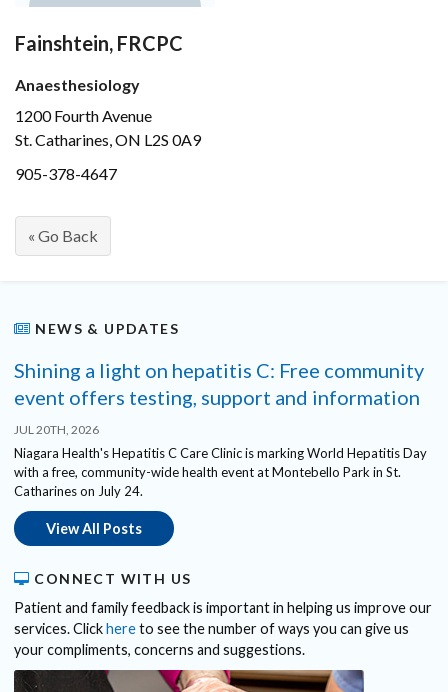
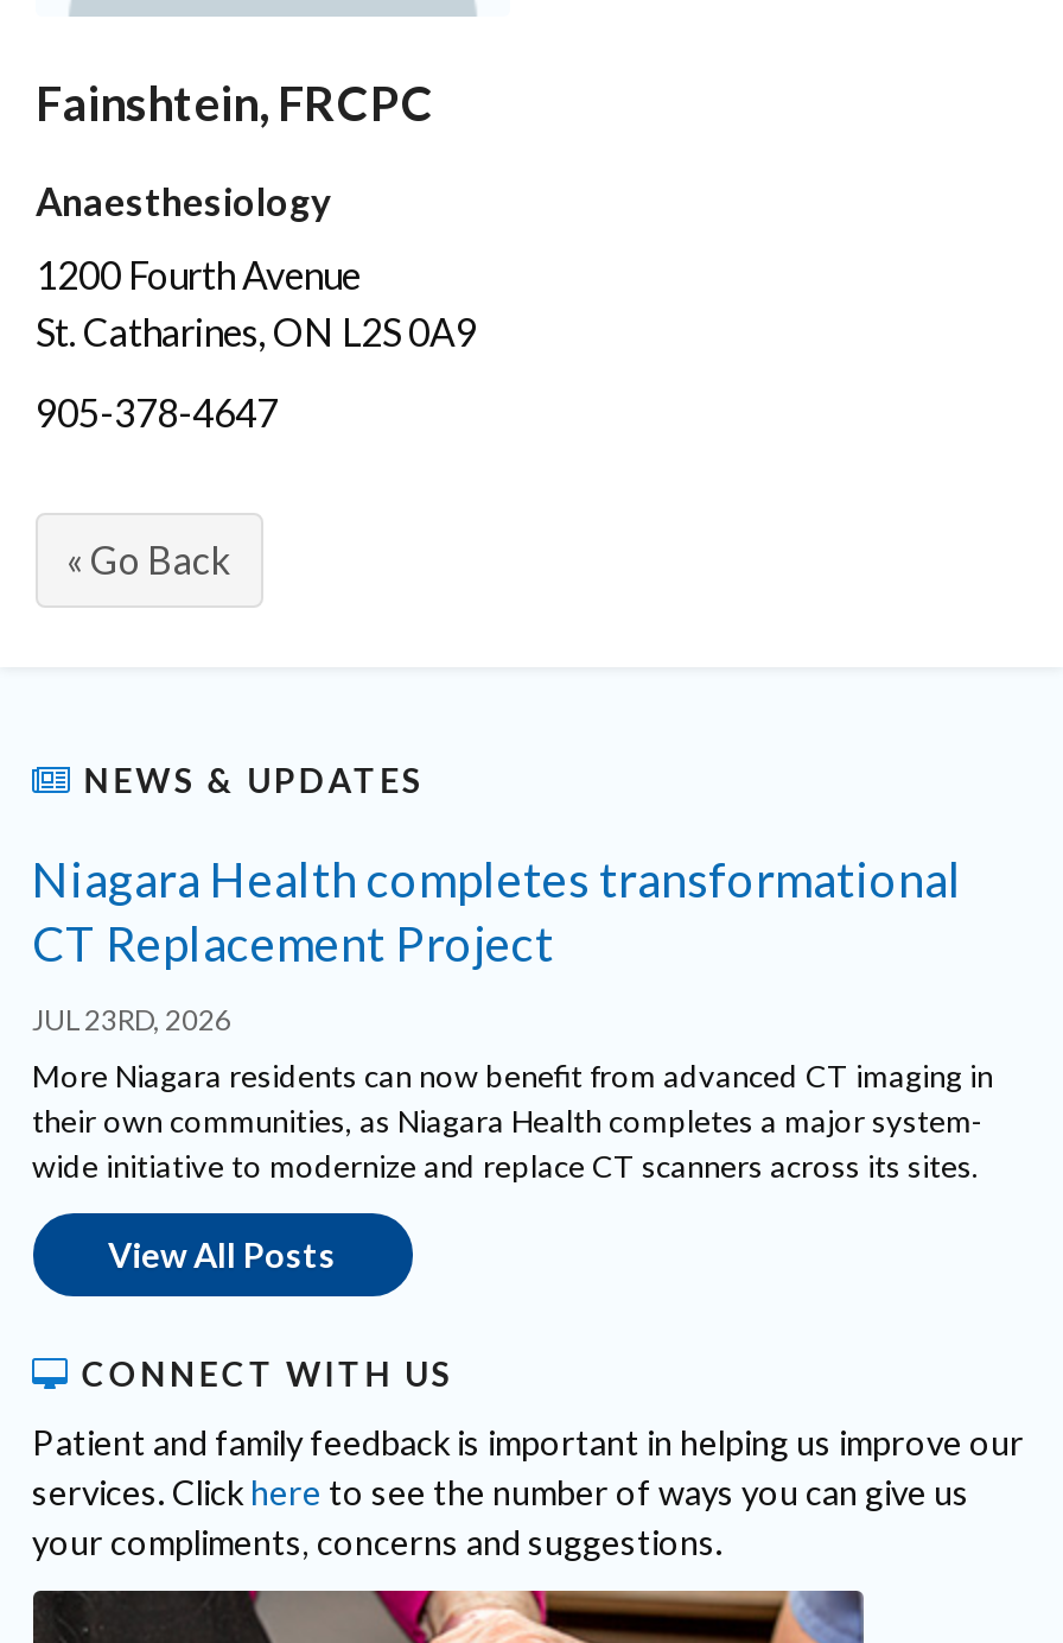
[13,358,423,409] Shining a light on hepatitis C: Free community | event offers testing, support and information -> [32,850,962,971] Niagara Health completes transformational | CT Replacement Project
[13,422,98,437] JUL 20TH, 2026 -> [32,1002,231,1038] JUL 23RD, 2026
[13,445,426,499] Niagara Health's Hepatitis C Care Clinic is marking World Hepatitis Day | with a free, community-wide health event at Montebello Park in St. | Catharines on July 24. -> [32,1057,993,1185] More Niagara residents can now benefit from advanced CT imaging in | their own communities, as Niagara Health completes a major system- | wide initiative to modernize and replace CT scanners across its sites.

